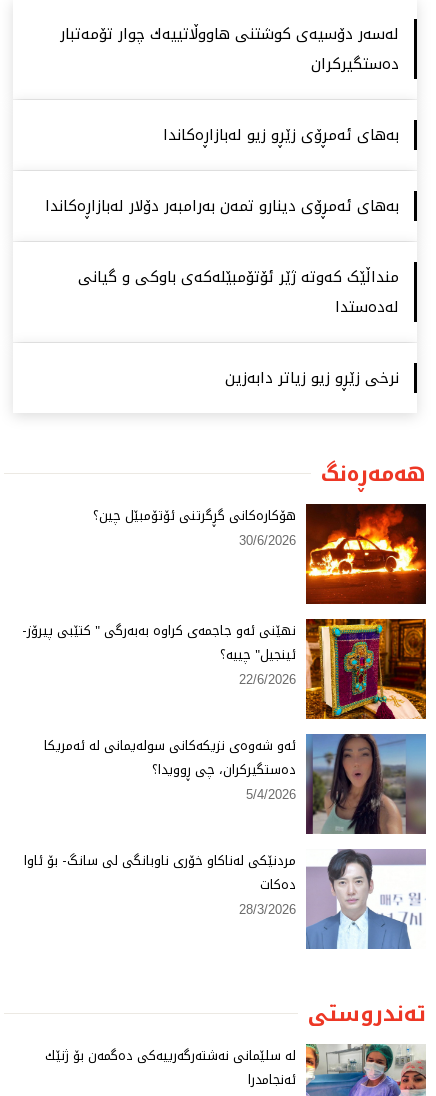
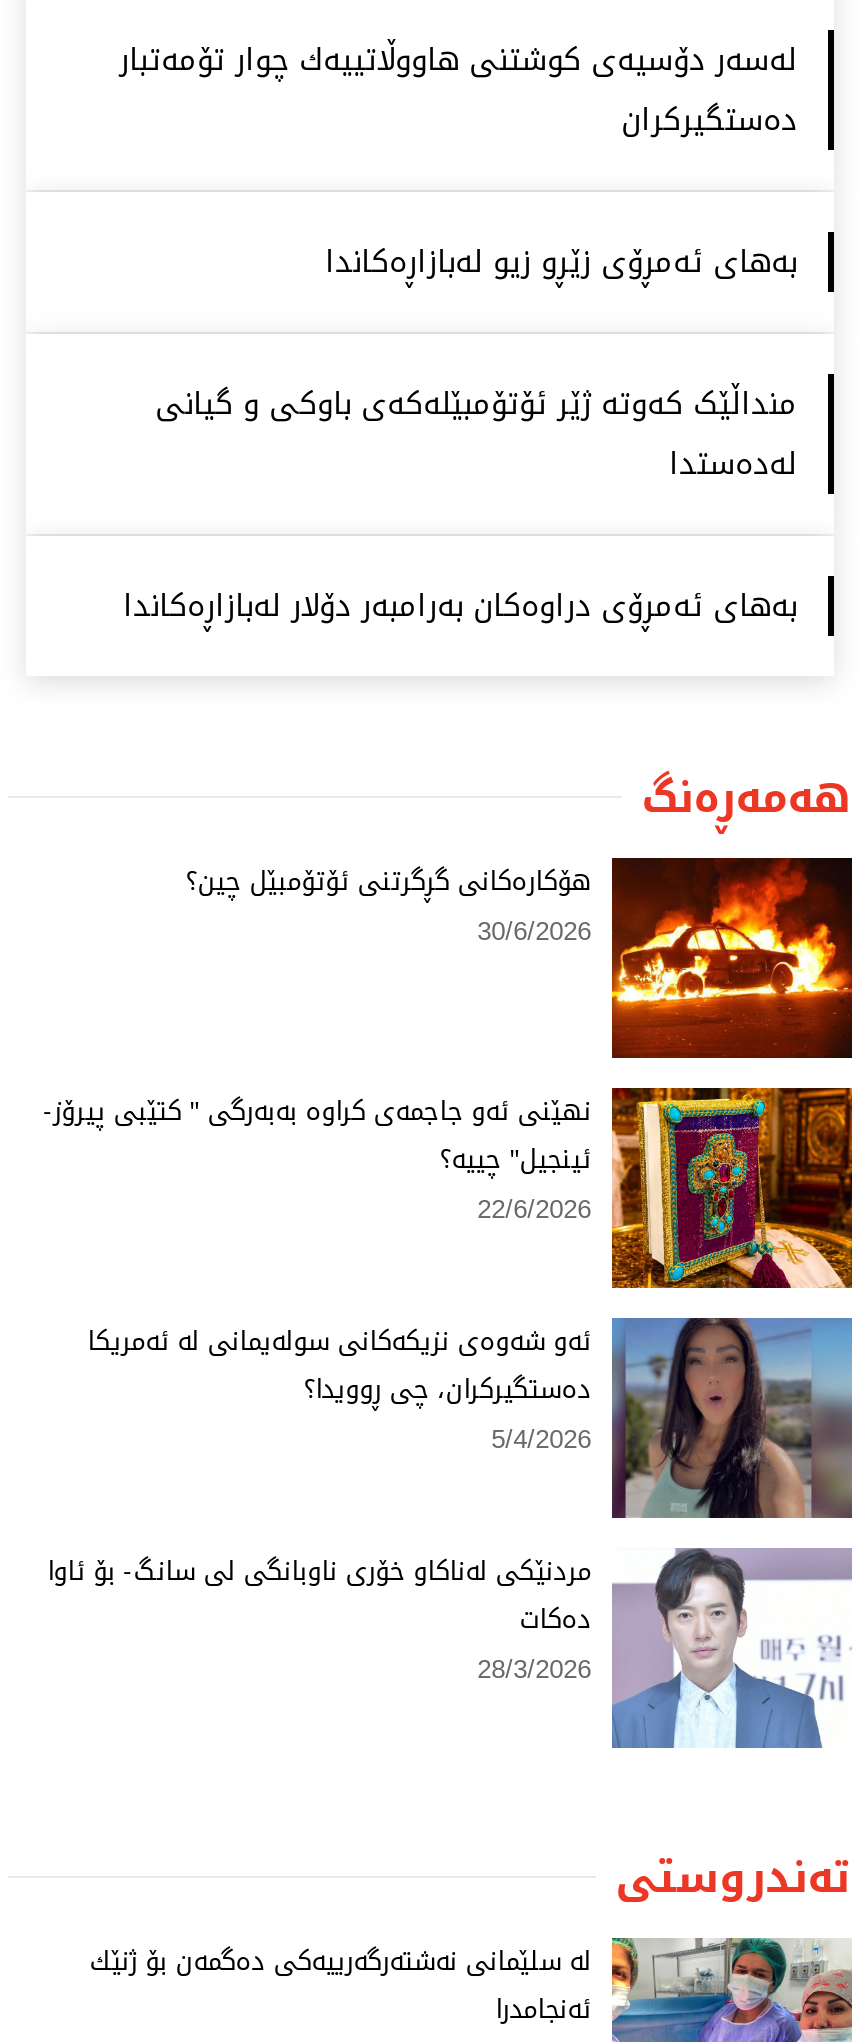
[45,192,399,220] بەهای ئەمڕۆی دینارو تمەن بەرامبەر دۆلار لەبازاڕەكاندا -> none
[225,364,399,392] نرخی زێڕو زیو زیاتر دابەزین -> [123,579,797,635] بەهای ئەمڕۆی دراوەكان بەرامبەر دۆلار لەبازاڕەكاندا

